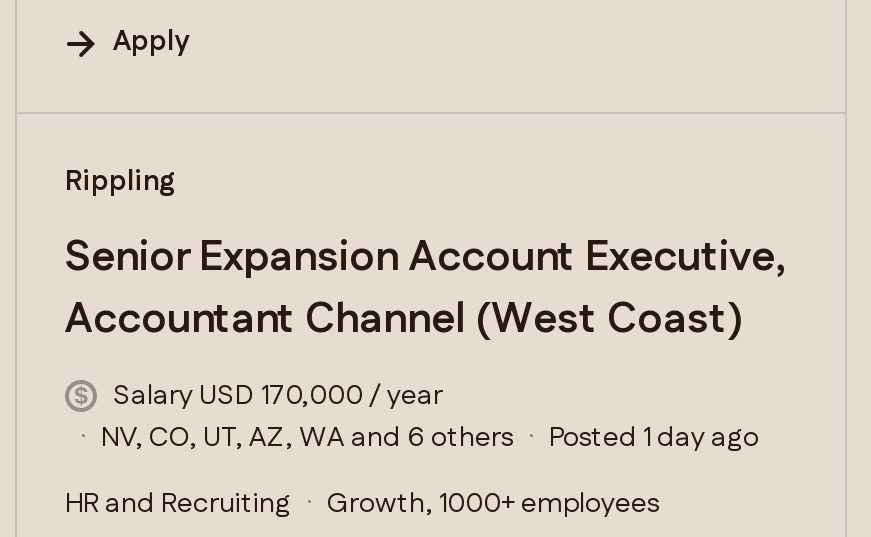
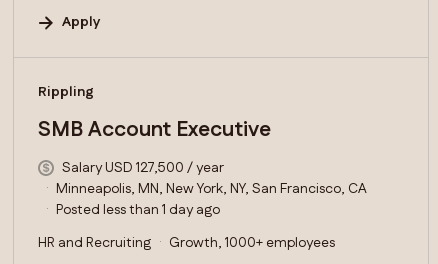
[65,228,787,458] Senior Expansion Account Executive, | Accountant Channel (West Coast) | Salary USD 170,000 / year | NV, CO, UT, AZ, WA and 6 others | Posted 1 day ago -> [38,115,367,220] SMB Account Executive | Salary USD 127,500 / year | Minneapolis, MN, New York, NY, San Francisco, CA | Posted less than 1 day ago

